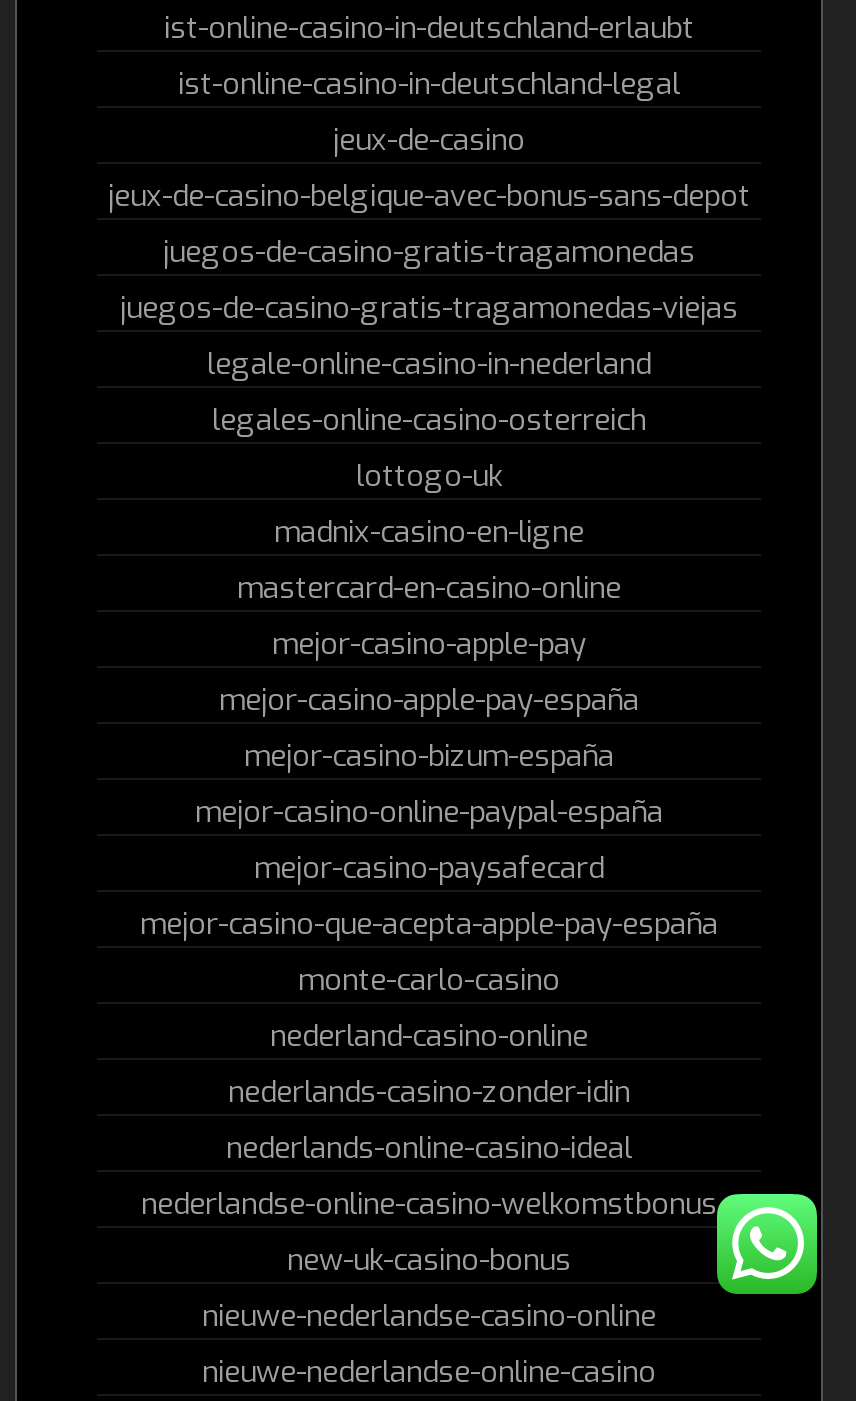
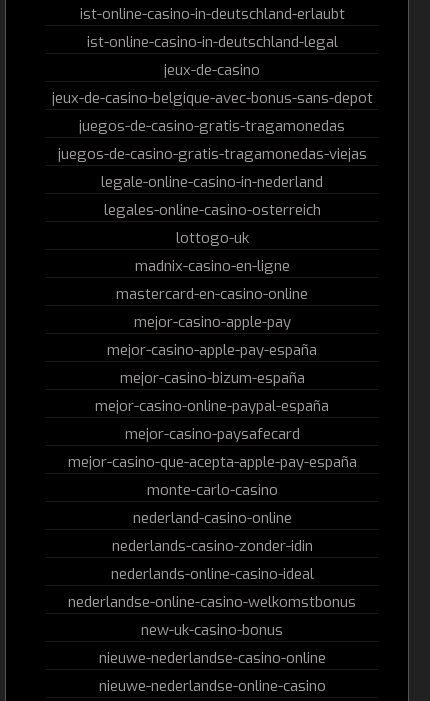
[713,1190,821,1296] [image] -> none

